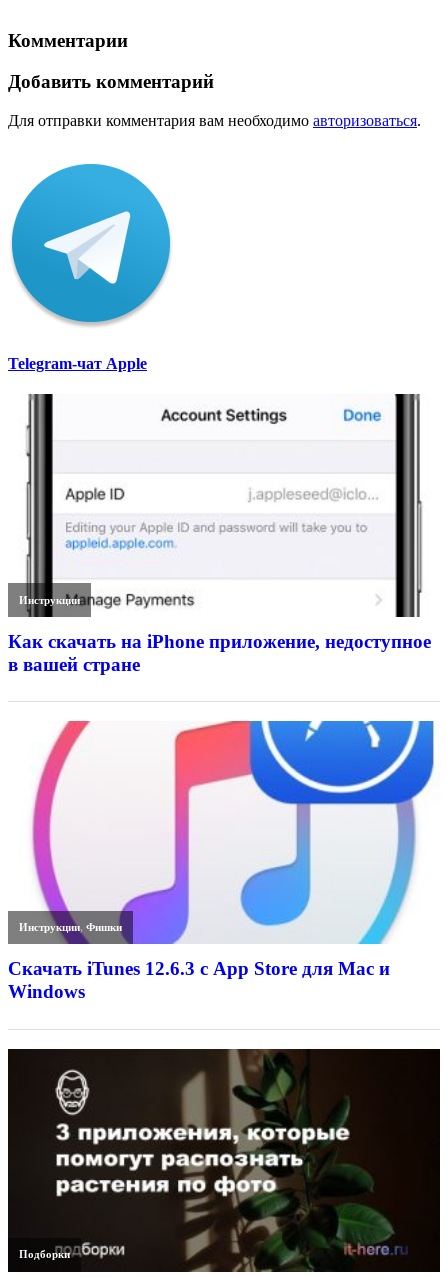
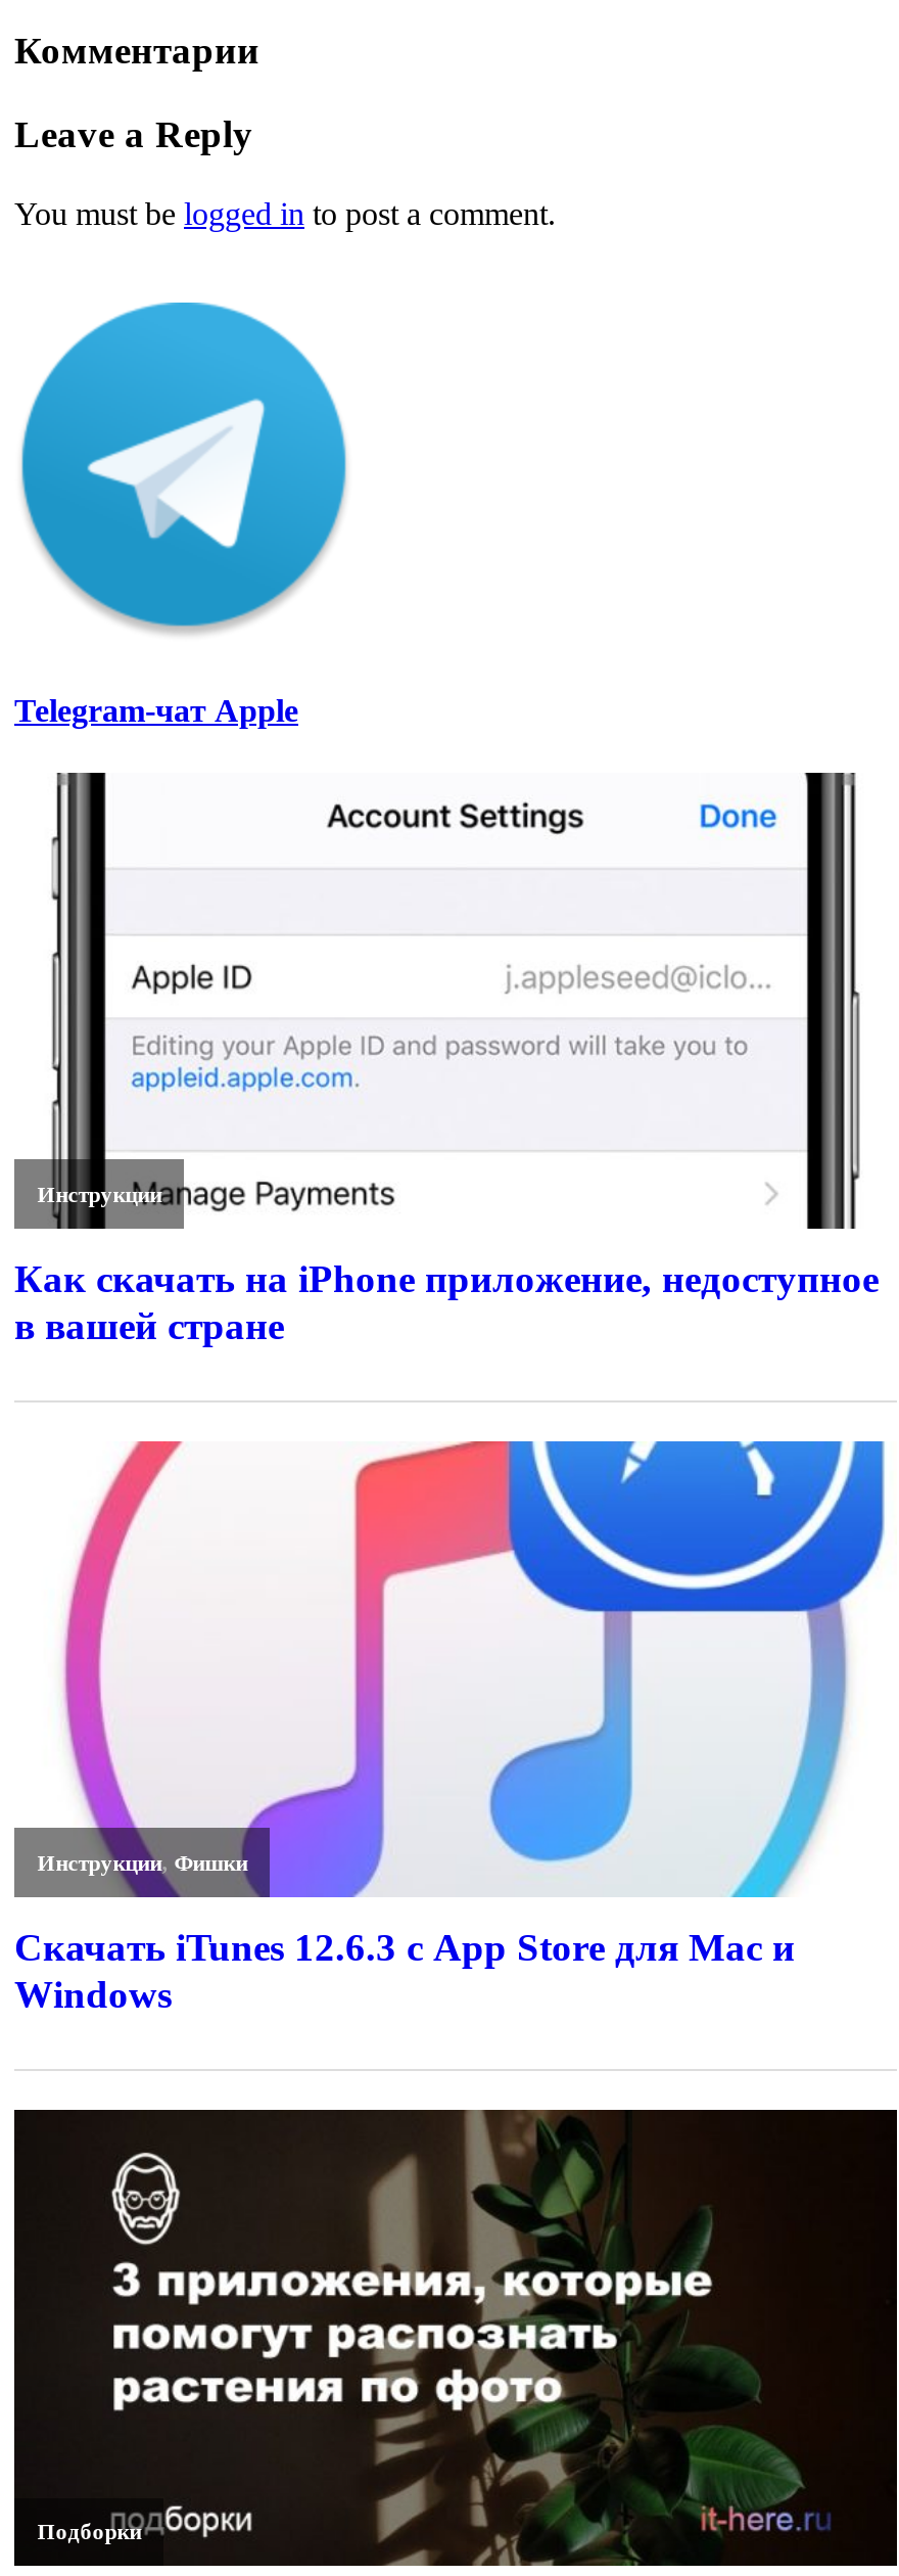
[8,71,214,92] Добавить комментарий -> [14,112,253,155] Leave a Reply
[8,112,421,129] Для отправки комментария вам необходимо авторизоваться. -> [14,195,556,230] You must be logged in to post a comment.

